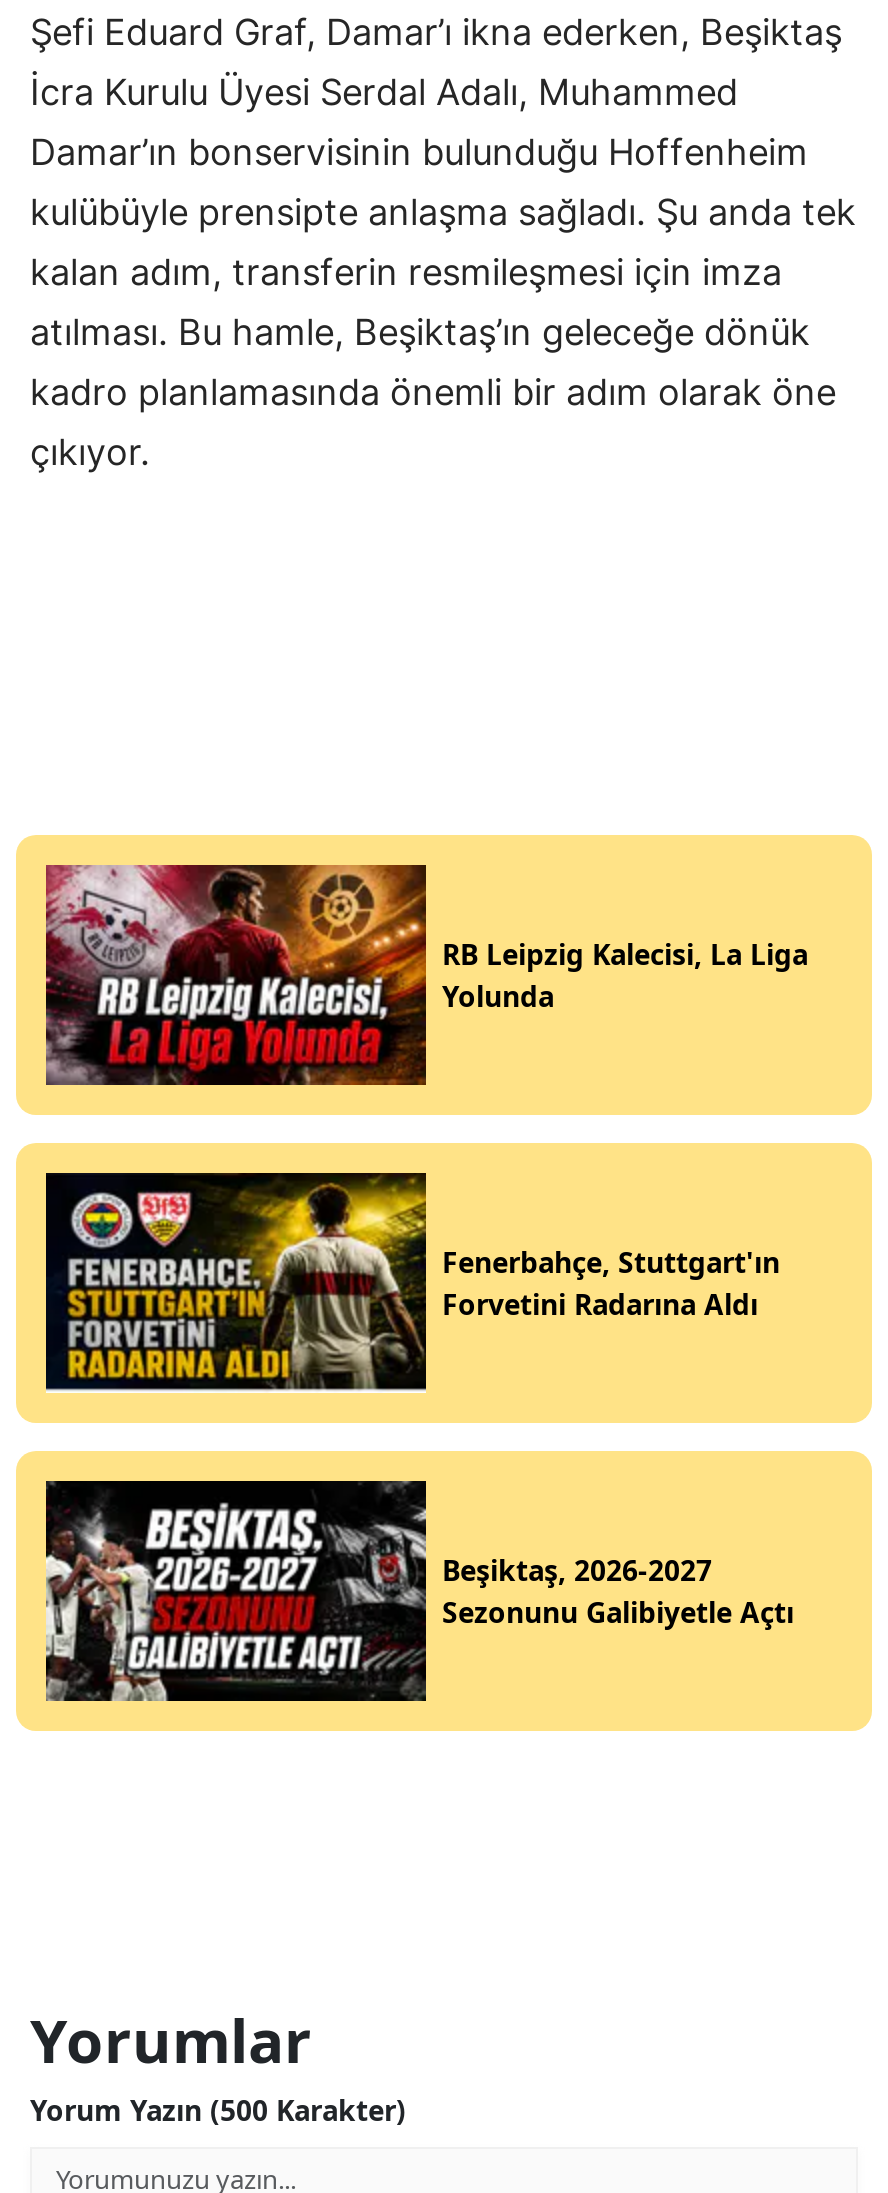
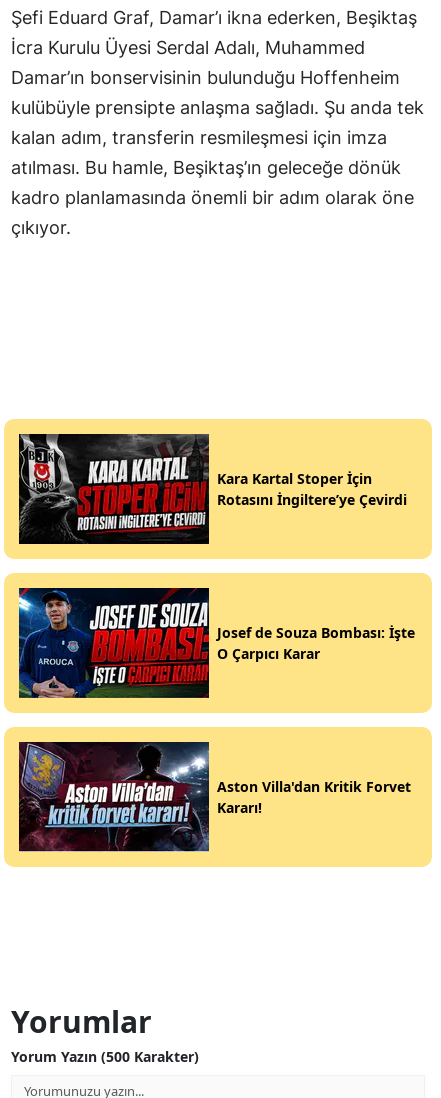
[44,863,808,1087] [image] | RB Leipzig Kalecisi, La Liga | Yolunda -> [18,433,407,545] [image] | Kara Kartal Stoper İçin | Rotasını İngiltere’ye Çevirdi
[44,1171,780,1395] [image] | Fenerbahçe, Stuttgart'ın | Forvetini Radarına Aldı -> [18,587,415,699] [image] | Josef de Souza Bombası: İşte | O Çarpıcı Karar
[44,1481,794,1703] [image] | Beşiktaş, 2026-2027 | Sezonunu Galibiyetle Açtı -> [18,742,411,852] [image] | Aston Villa'dan Kritik Forvet | Kararı!

